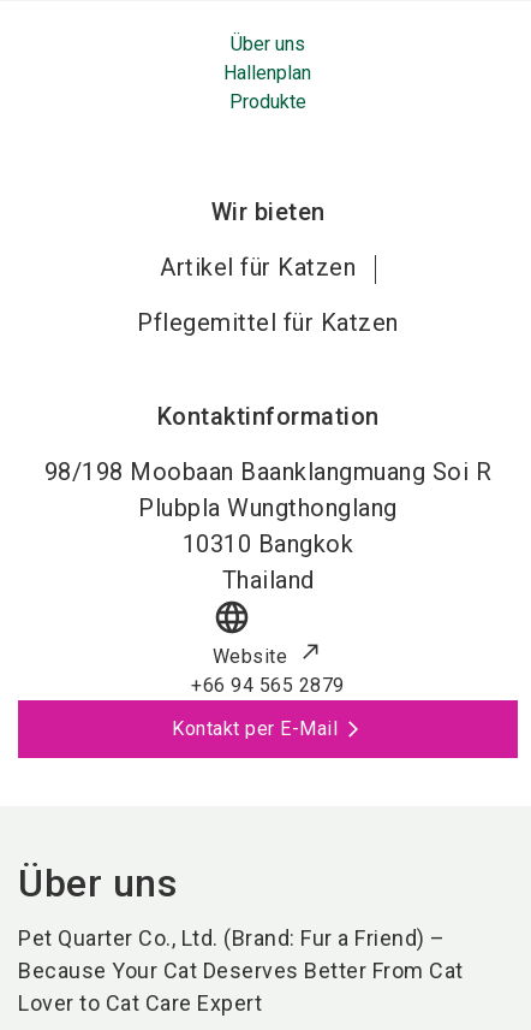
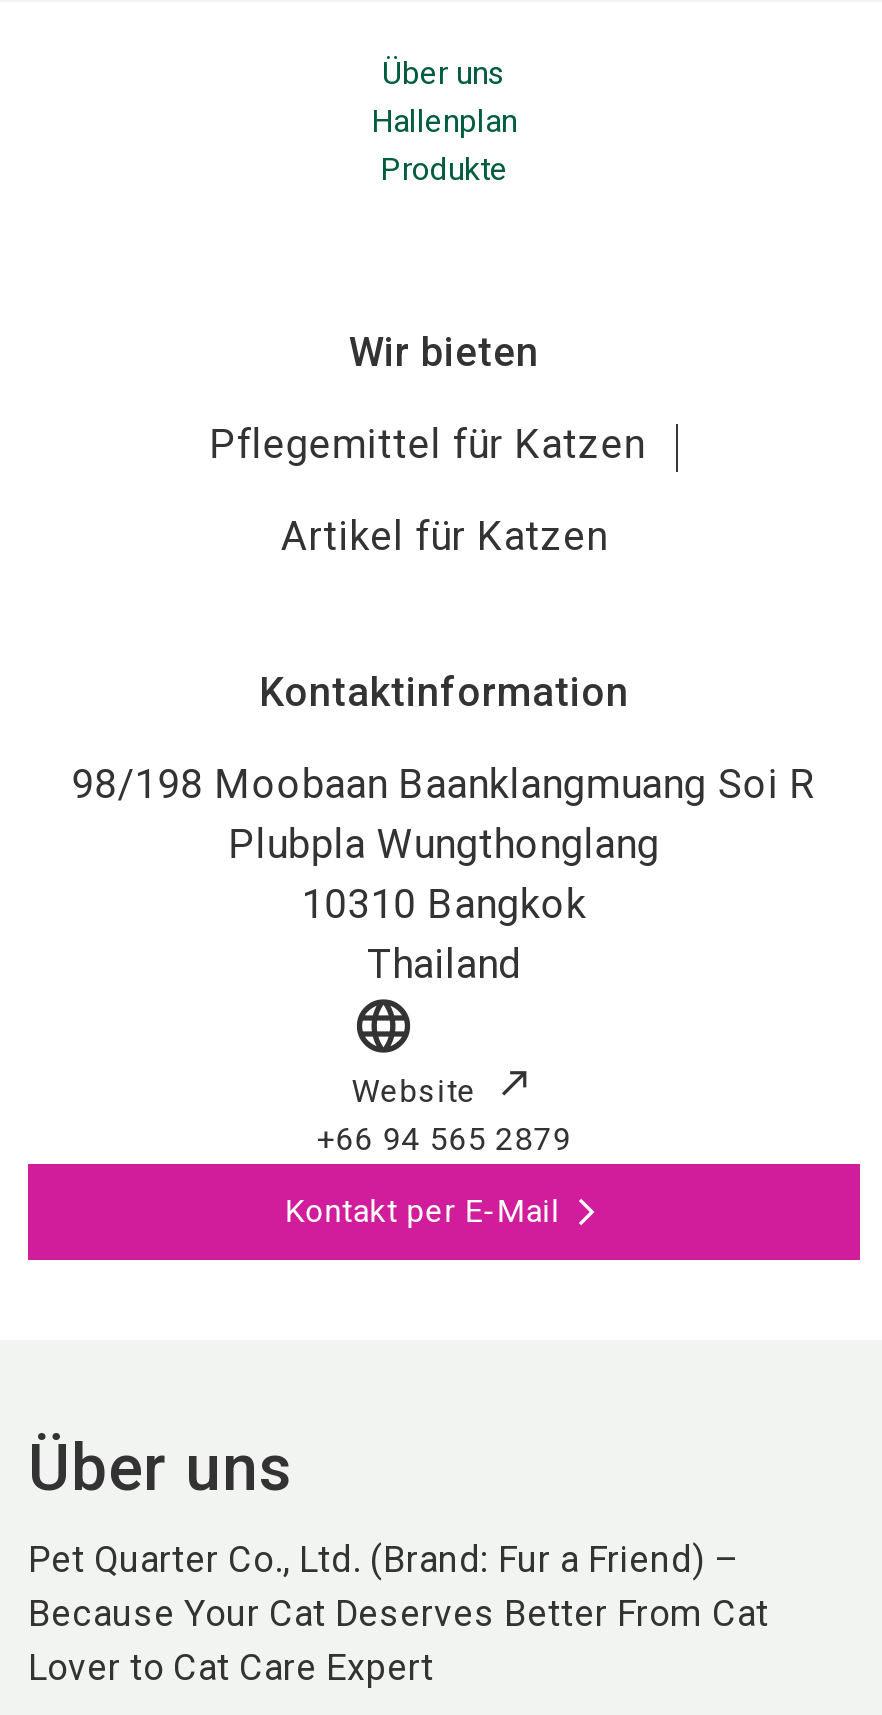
moved [160,253,356,282] -> [281,512,607,560]: Artikel für Katzen
moved [137,308,399,337] -> [210,420,644,468]: Pflegemittel für Katzen

